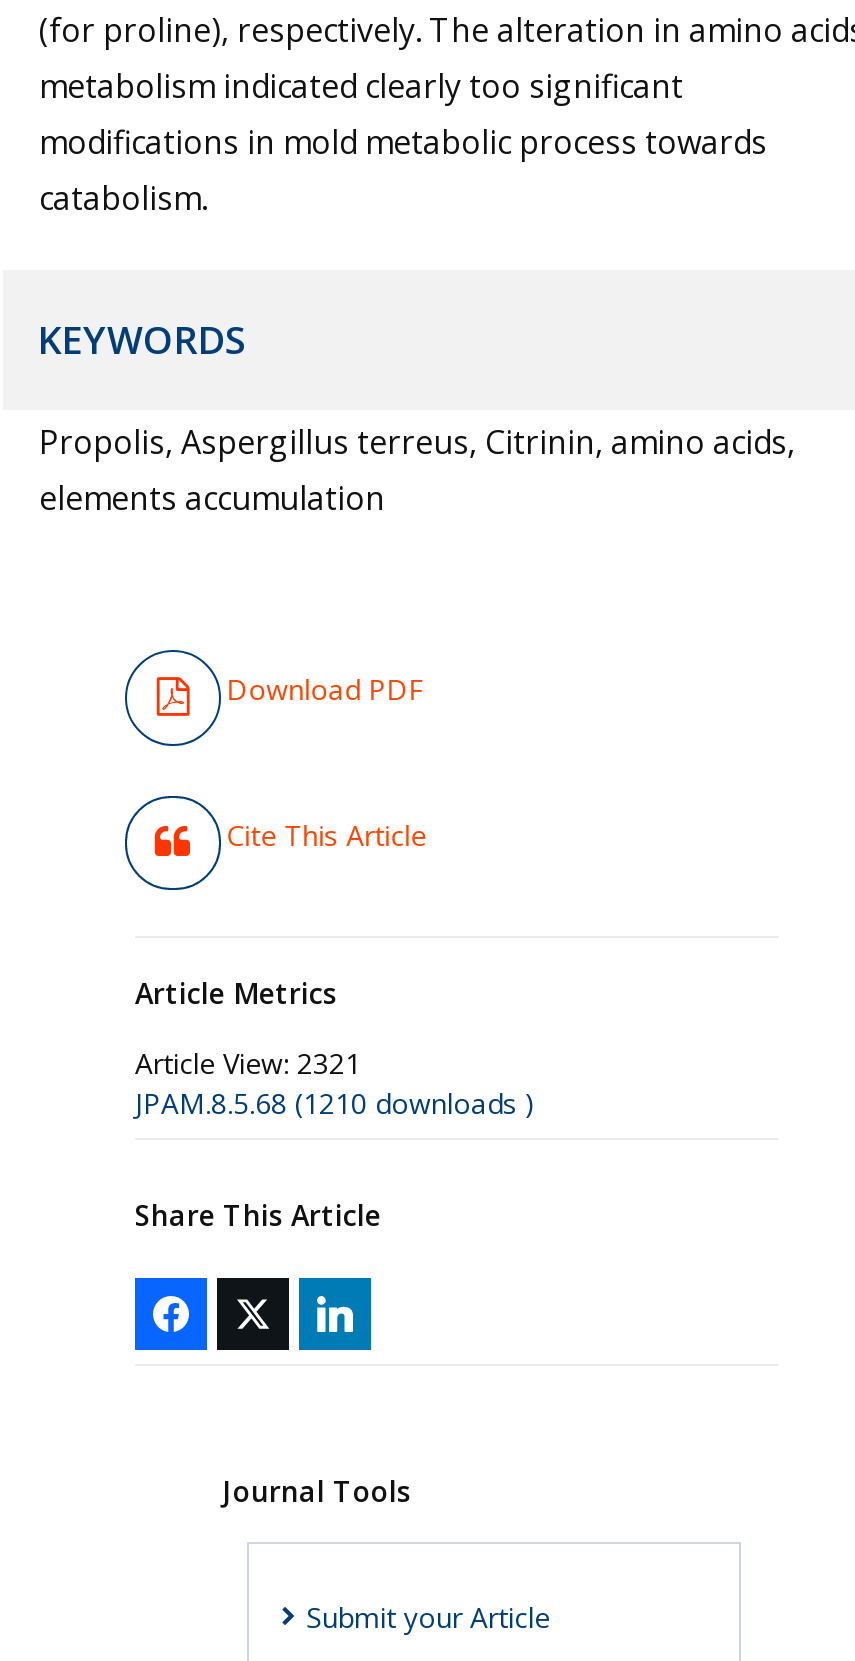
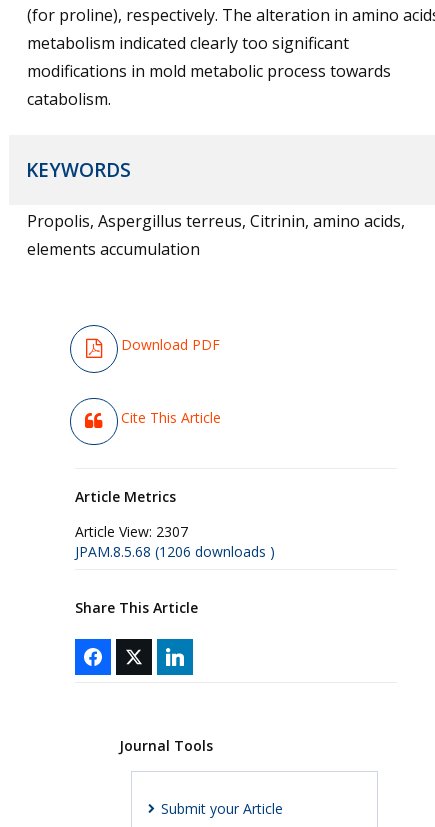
[135,1043,361,1081] Article View: 2321 -> [75,522,188,541] Article View: 2307
[135,1083,535,1121] JPAM.8.5.68 (1210 downloads ) -> [75,542,275,561] JPAM.8.5.68 (1206 downloads )

